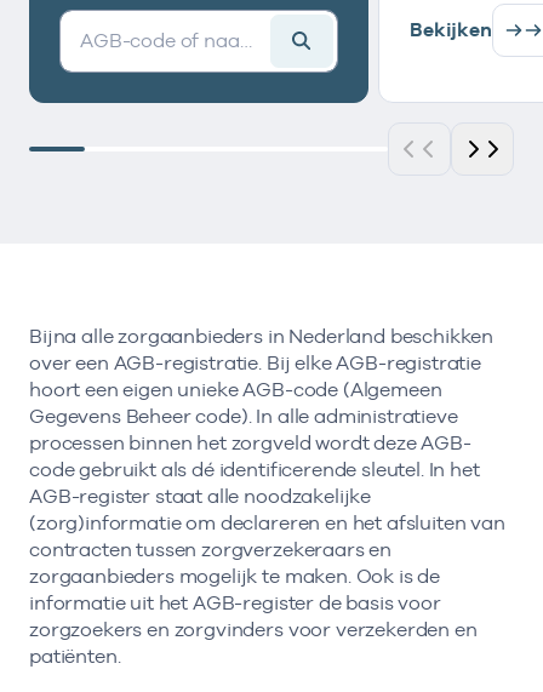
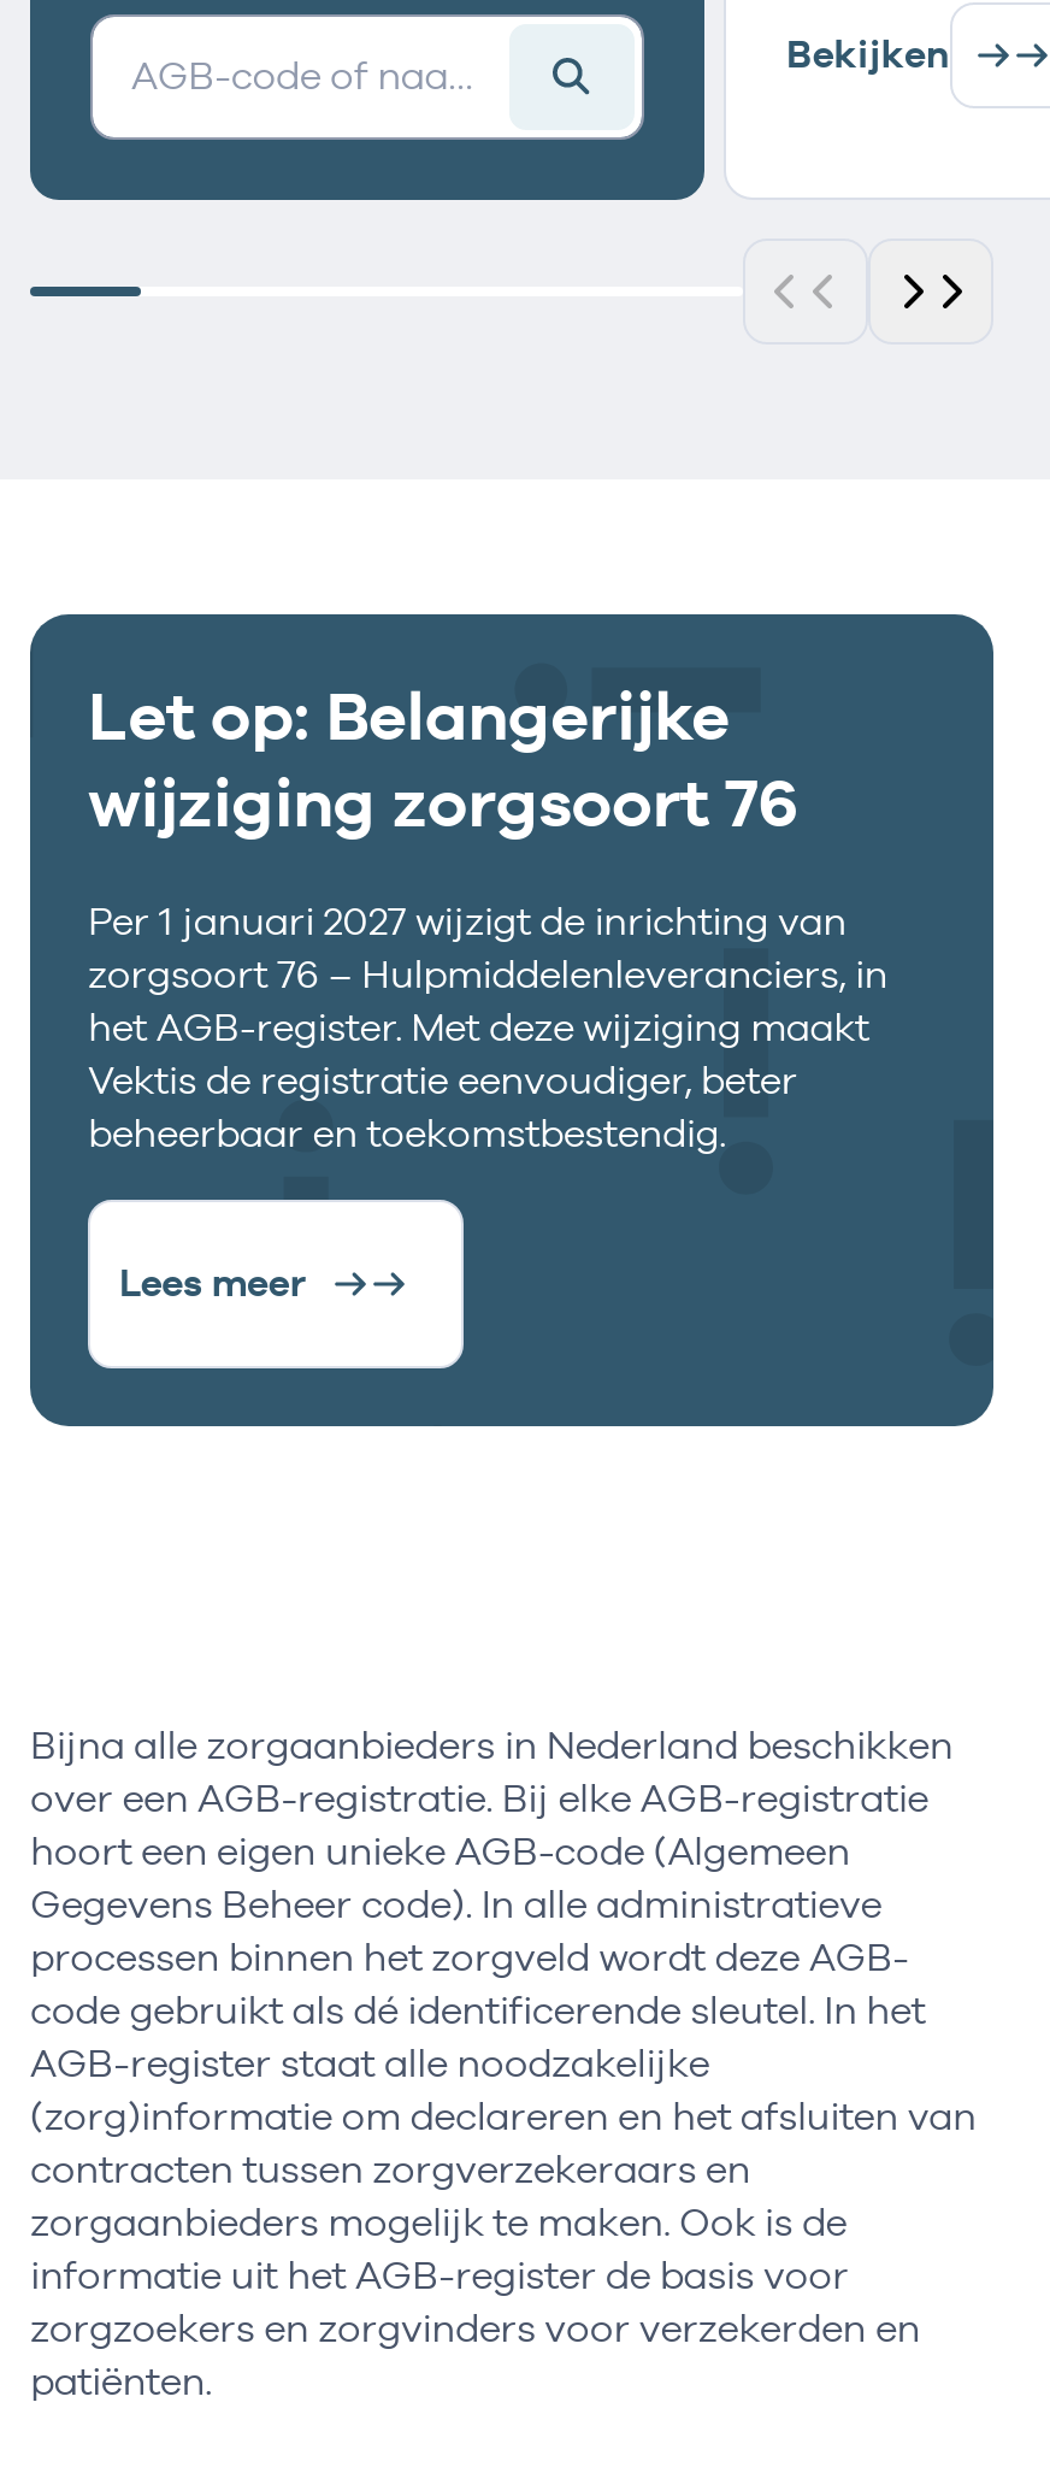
none -> [28,612,996,1429] [image] | Let op: Belangerijke | wijziging zorgsoort 76 | Per 1 januari 2027 wijzigt de inrichting van | zorgsoort 76 – Hulpmiddelenleveranciers, in | het AGB-register. Met deze wijziging maakt | Vektis de registratie eenvoudiger, beter | beheerbaar en toekomstbestendig. | Lees meer

